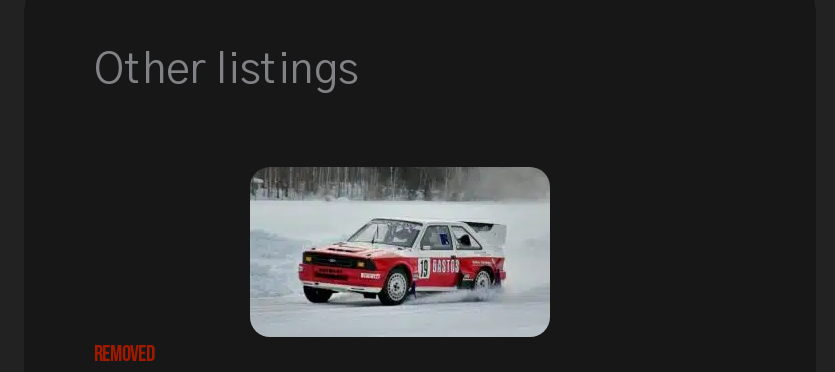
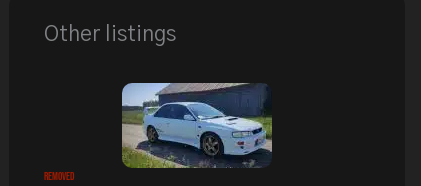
[248,166,552,340] [image] -> [121,82,273,169] [image]

